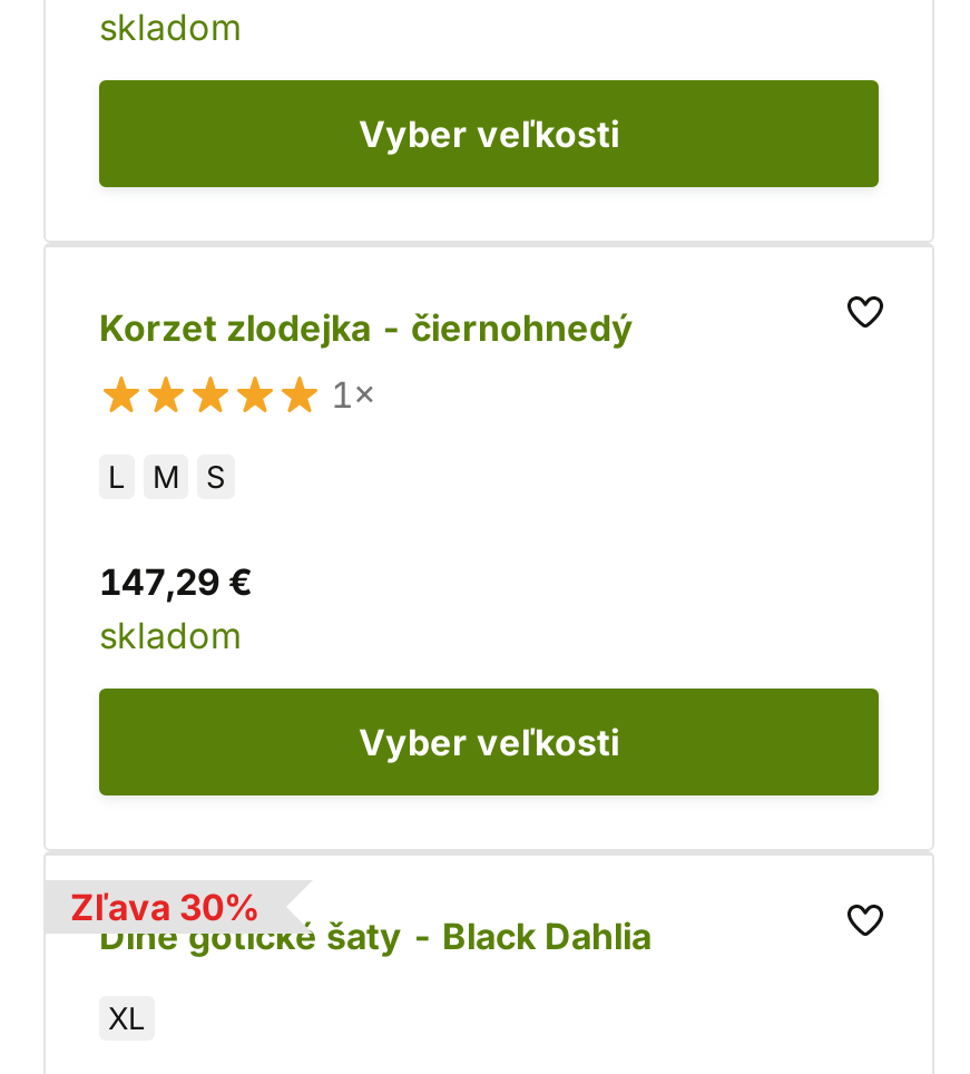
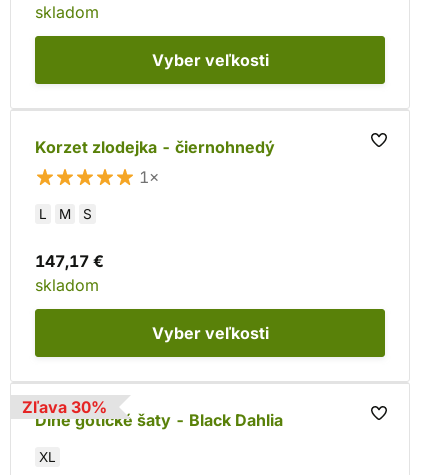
[99,559,253,604] 147,29 € -> [35,251,104,271] 147,17 €

